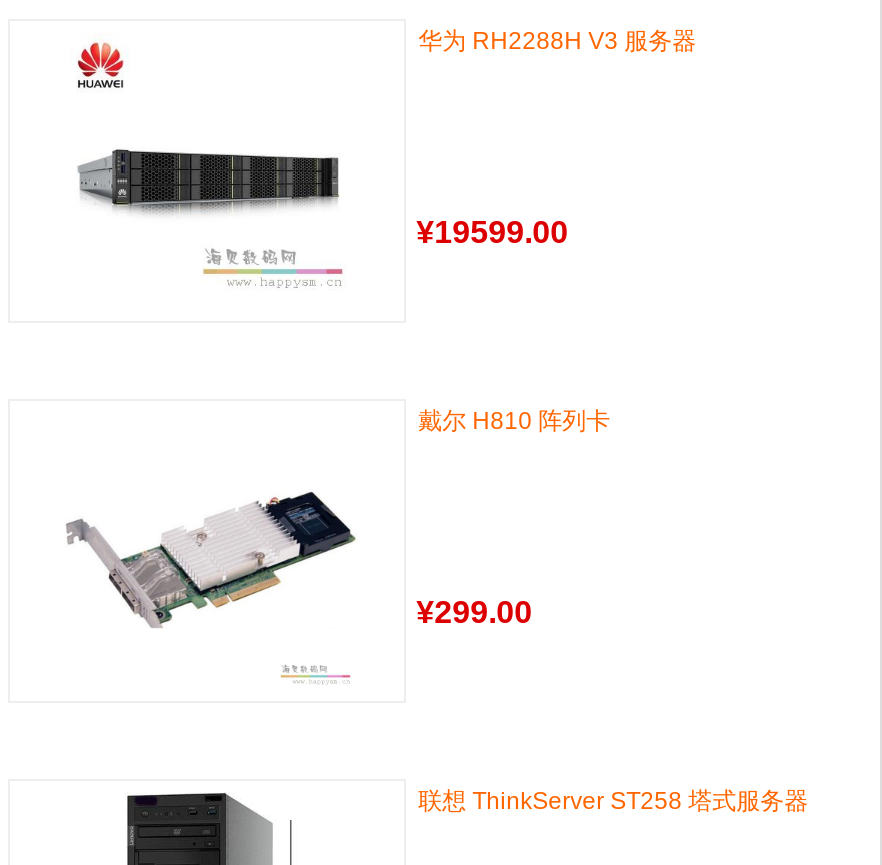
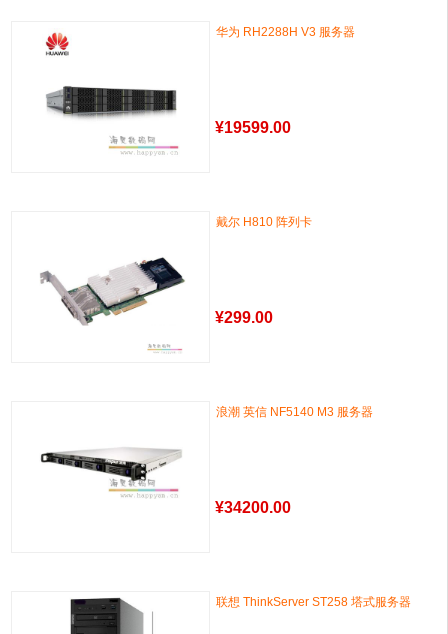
none -> [40,448,291,516] [image] | ¥34200.00
none -> [216,405,373,419] 浪潮 英信 NF5140 M3 服务器

